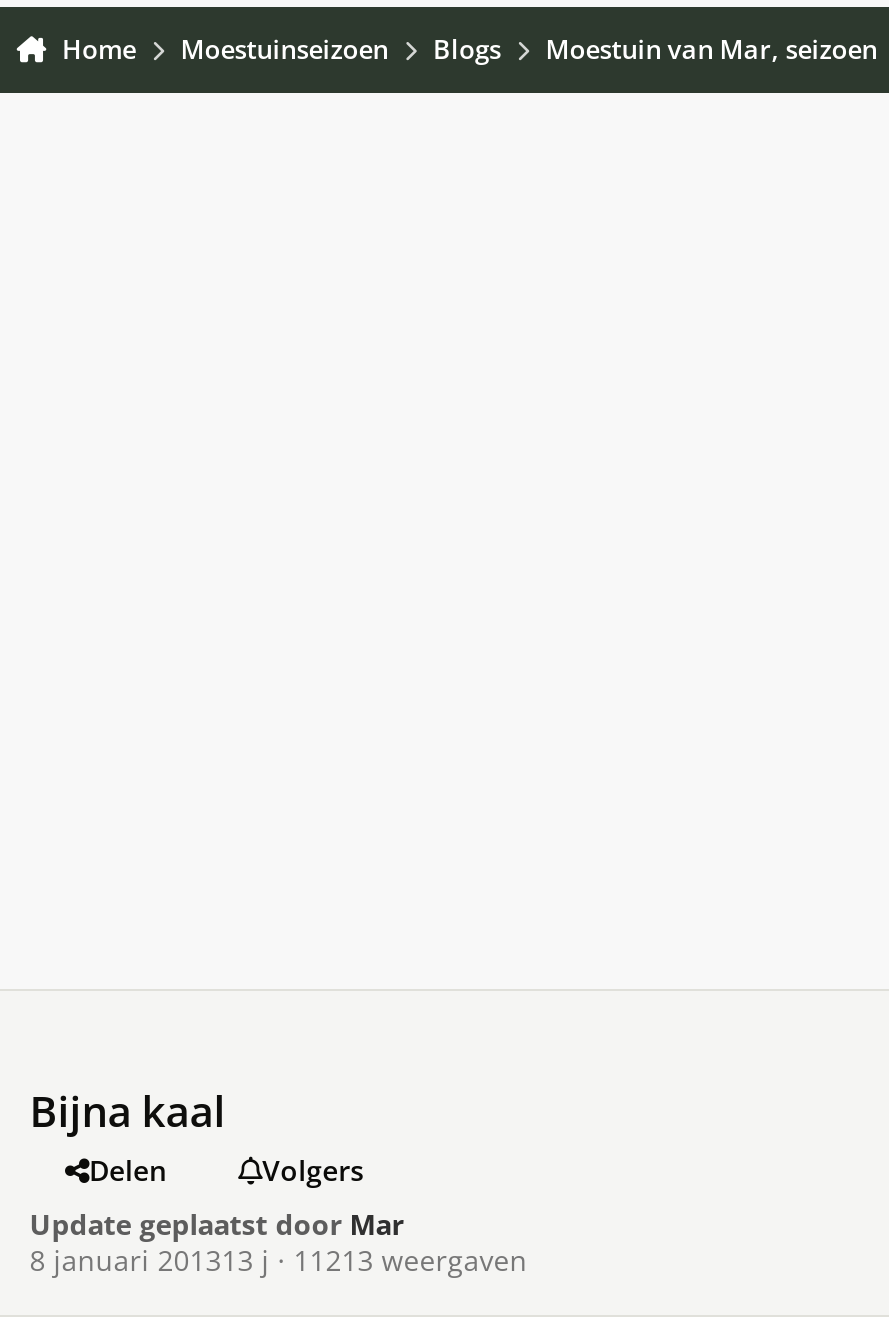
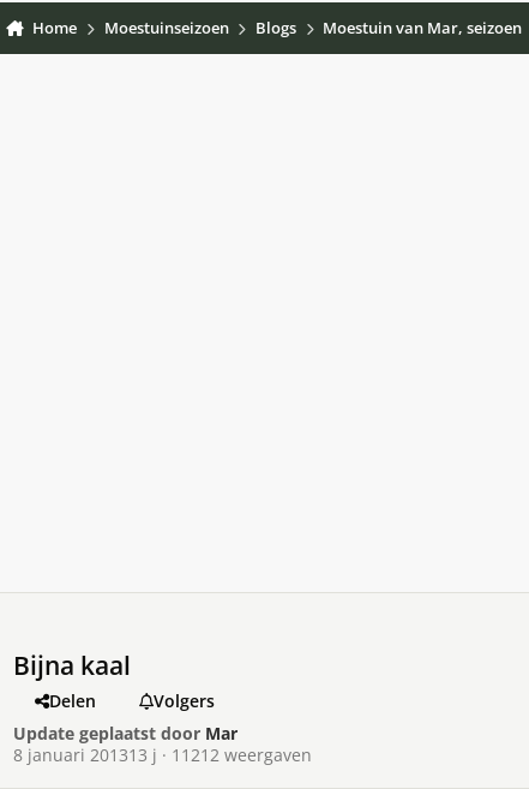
[29,1240,527,1278] 8 januari 201313 j · 11213 weergaven -> [13,743,312,766] 8 januari 201313 j · 11212 weergaven

